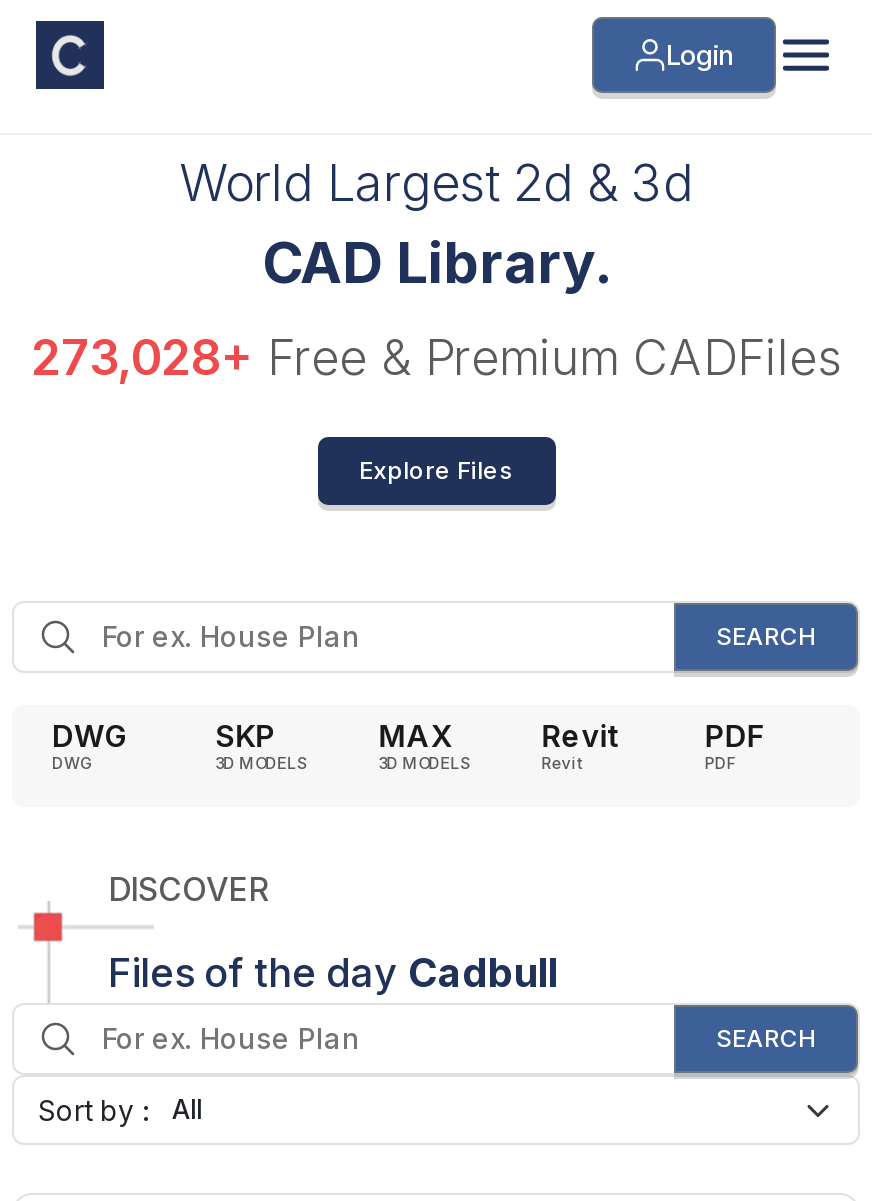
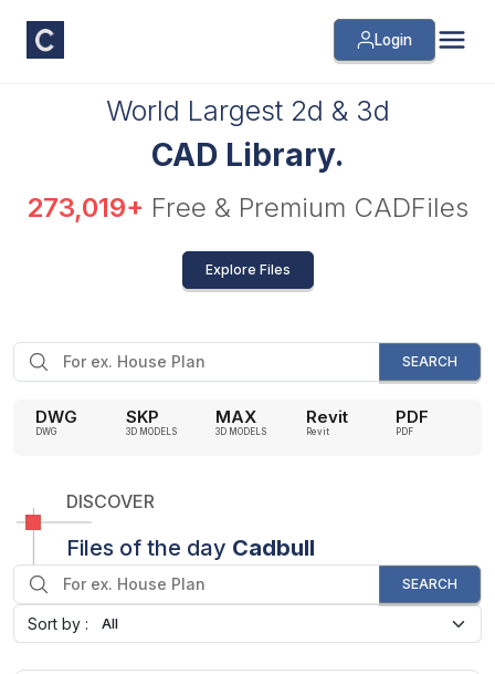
[31,329,841,387] 273,028+ Free & Premium CADFiles -> [27,191,468,224] 273,019+ Free & Premium CADFiles

